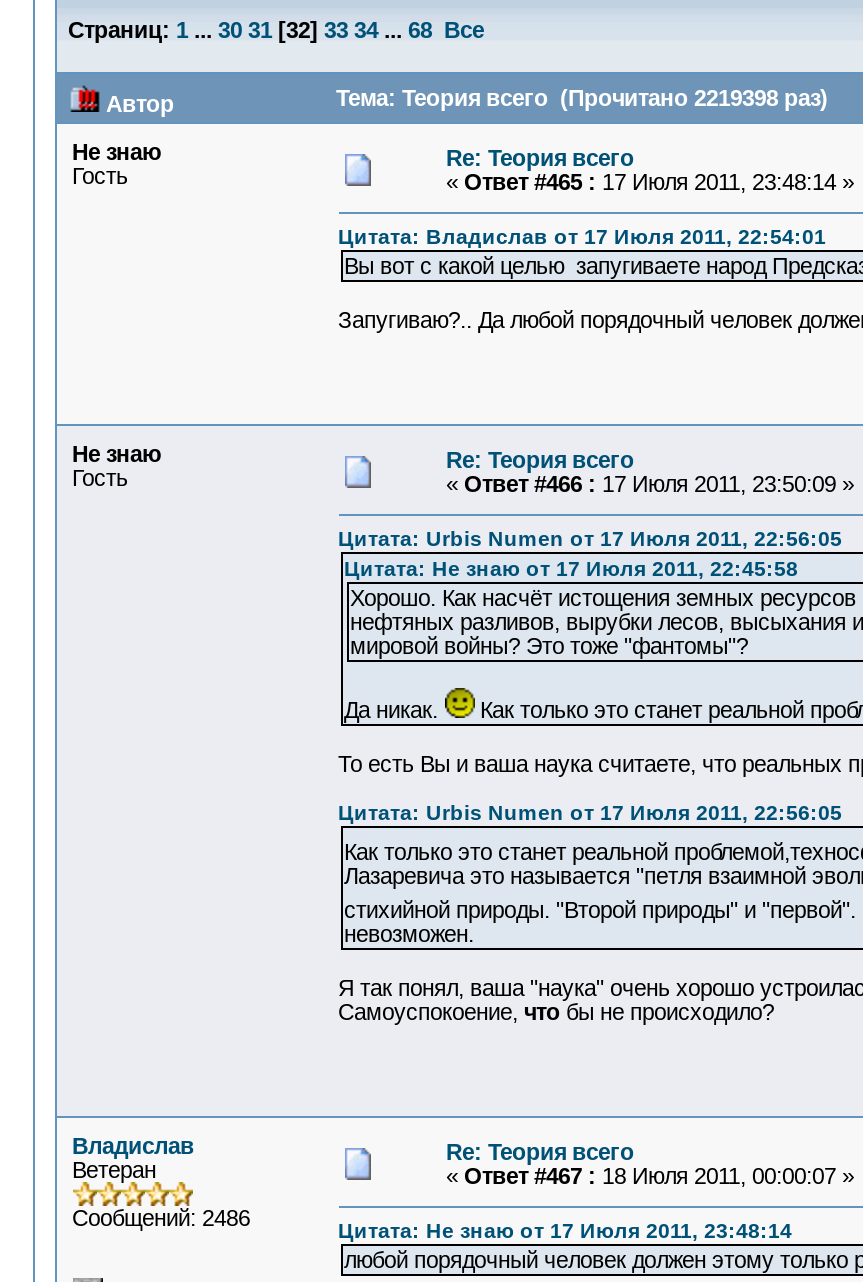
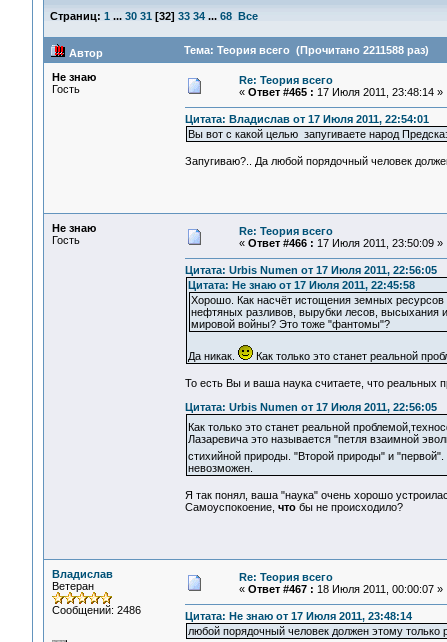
[336,86,828,110] Тема: Теория всего (Прочитано 2219398 раз) -> [183,44,428,56] Тема: Теория всего (Прочитано 2211588 раз)

